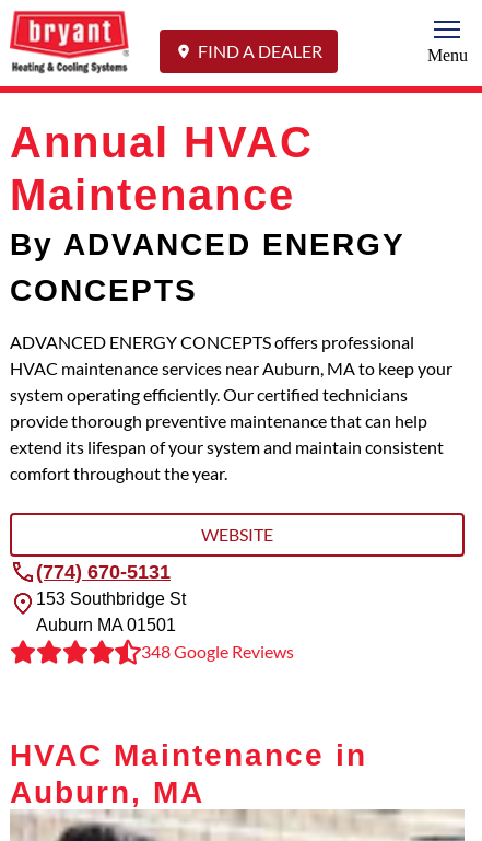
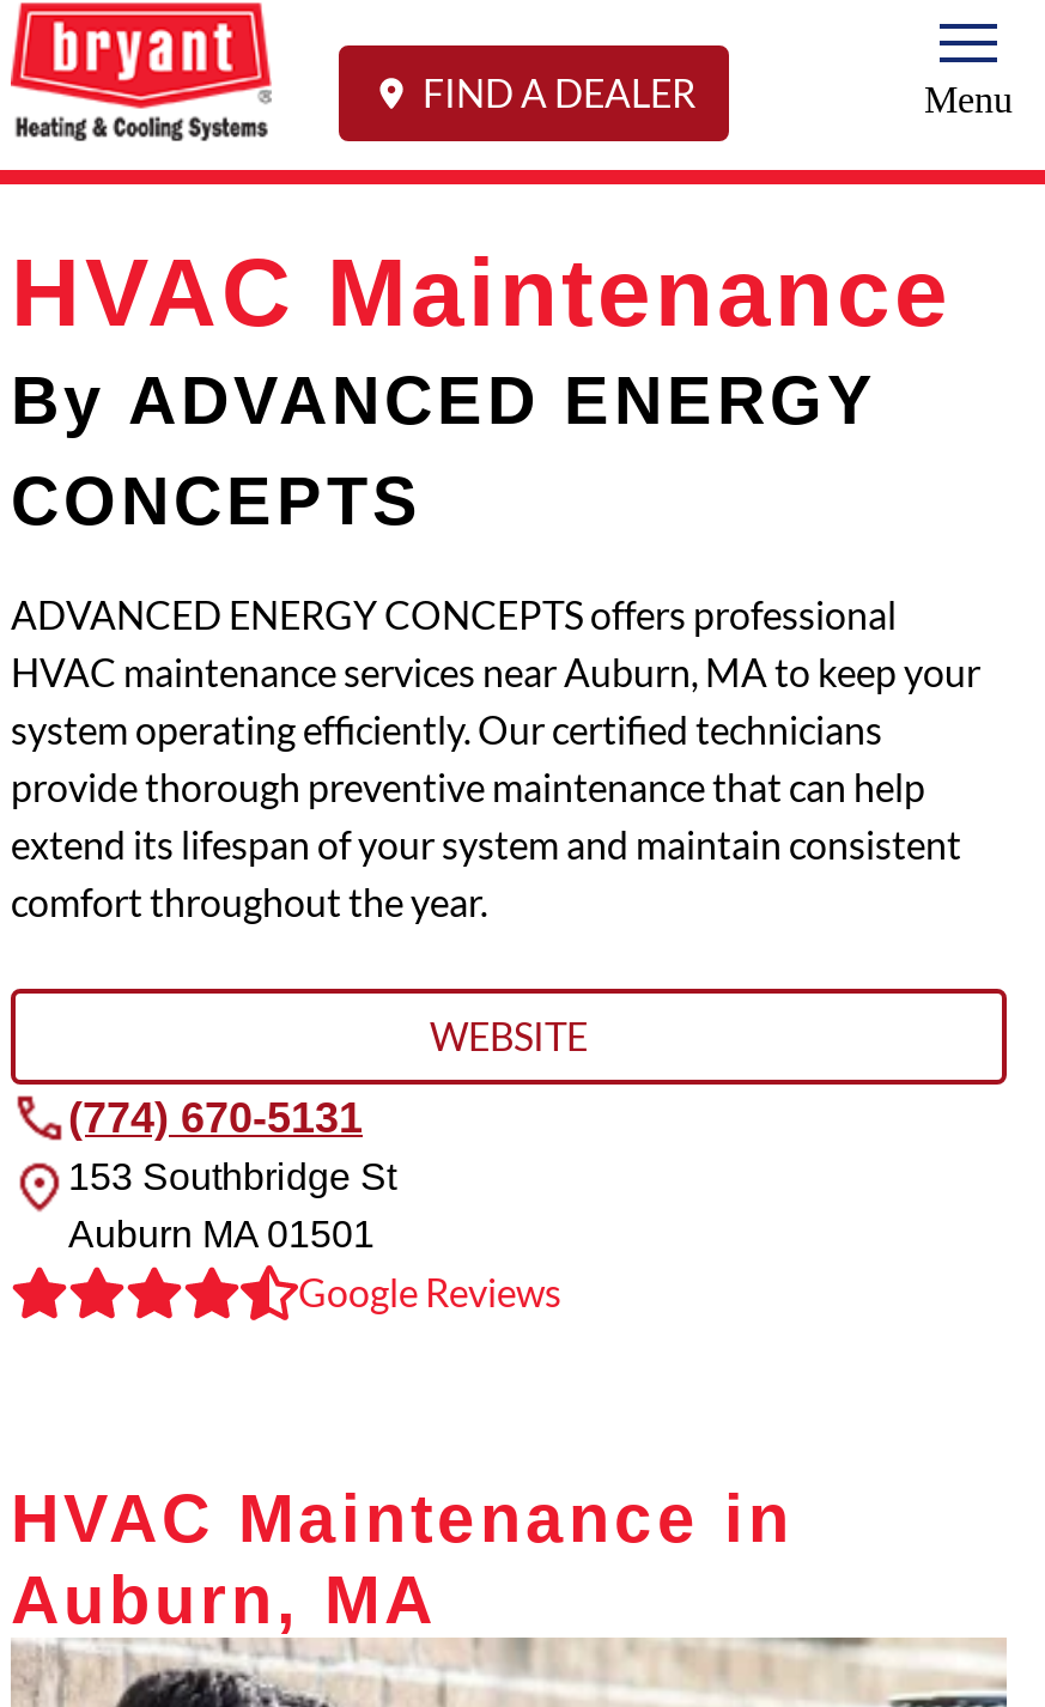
[10,115,314,220] Annual HVAC | Maintenance -> [11,233,952,348] HVAC Maintenance
[141,641,294,662] 348 Google Reviews -> [298,1270,561,1315] Google Reviews

